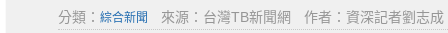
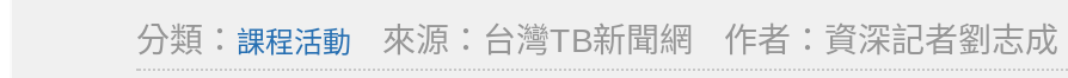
[58,9,148,25] 分類：綜合新聞 -> [136,21,351,59] 分類：課程活動

